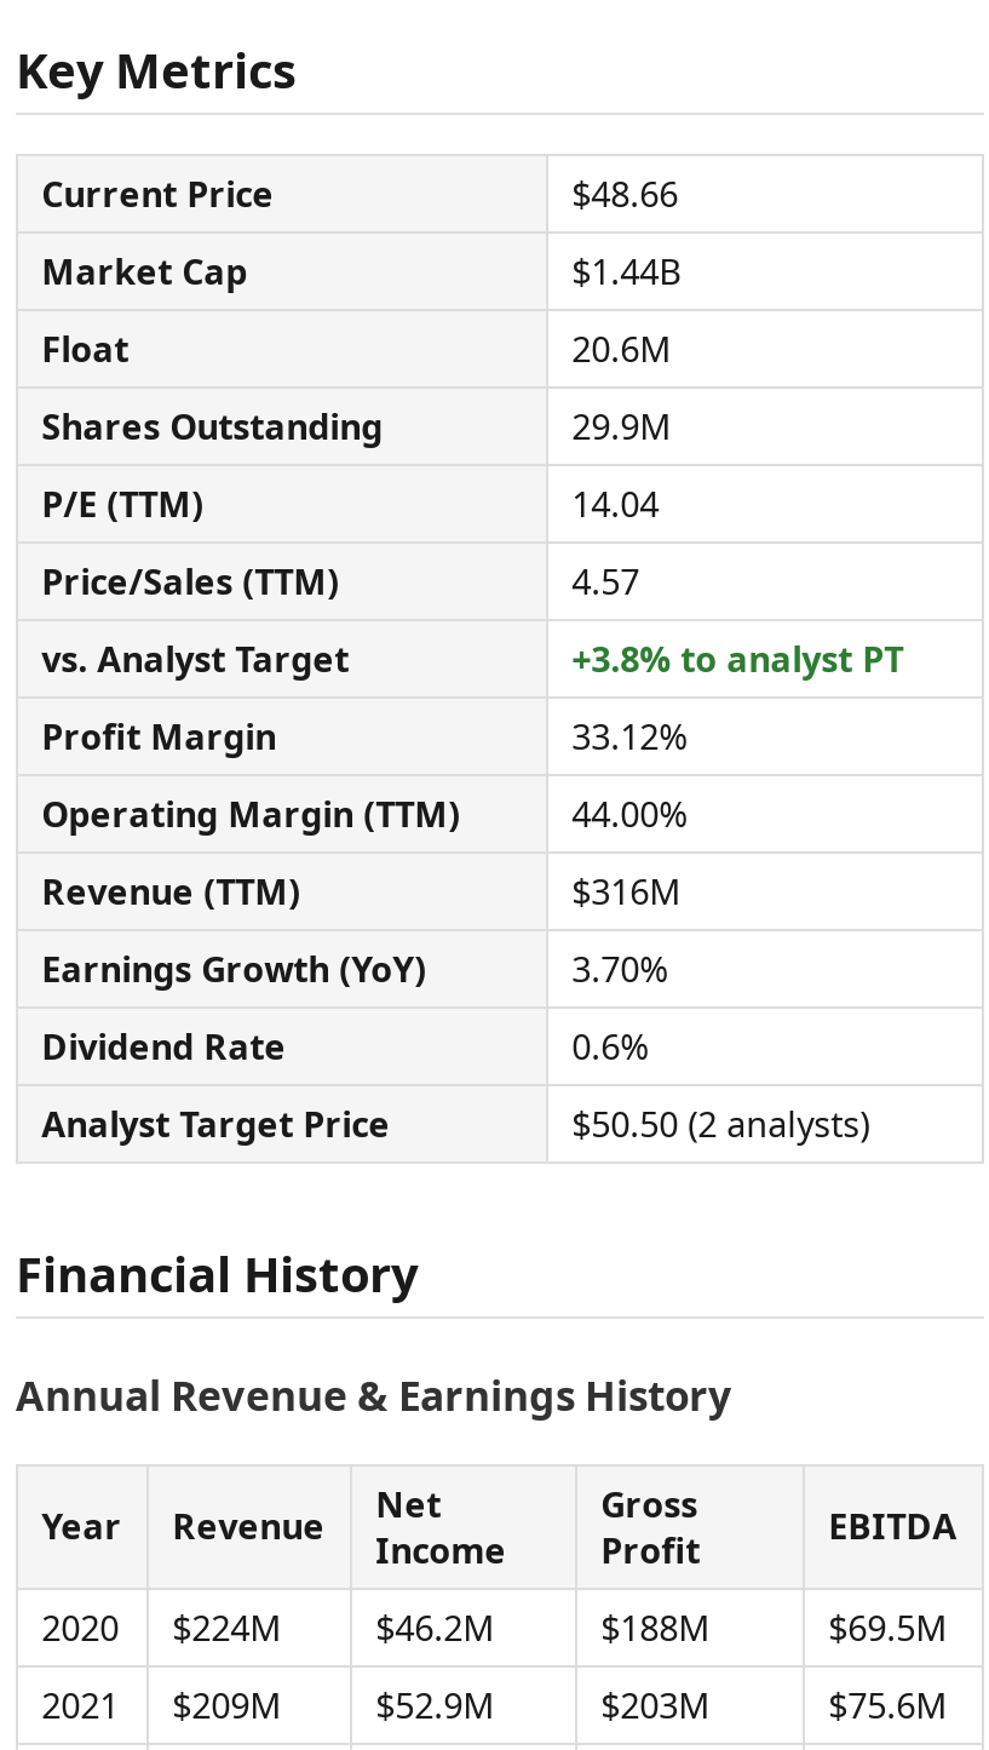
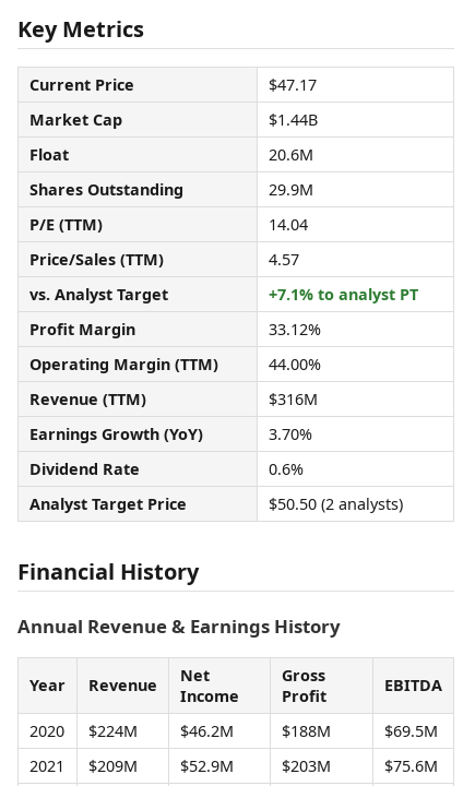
[572,171,678,217] $48.66 -> [268,74,316,95] $47.17
[572,636,903,682] +3.8% to analyst PT -> [268,284,418,305] +7.1% to analyst PT

